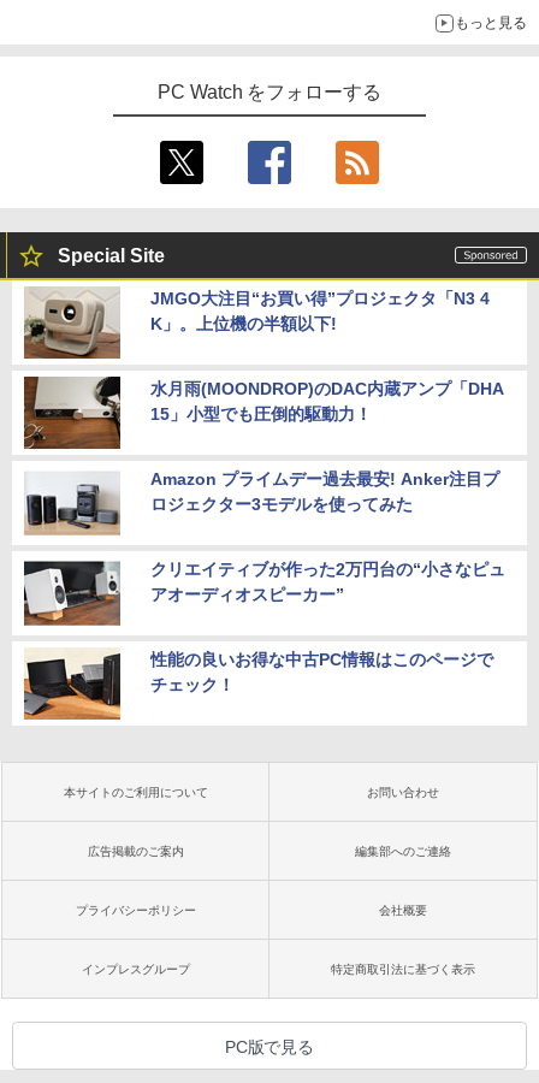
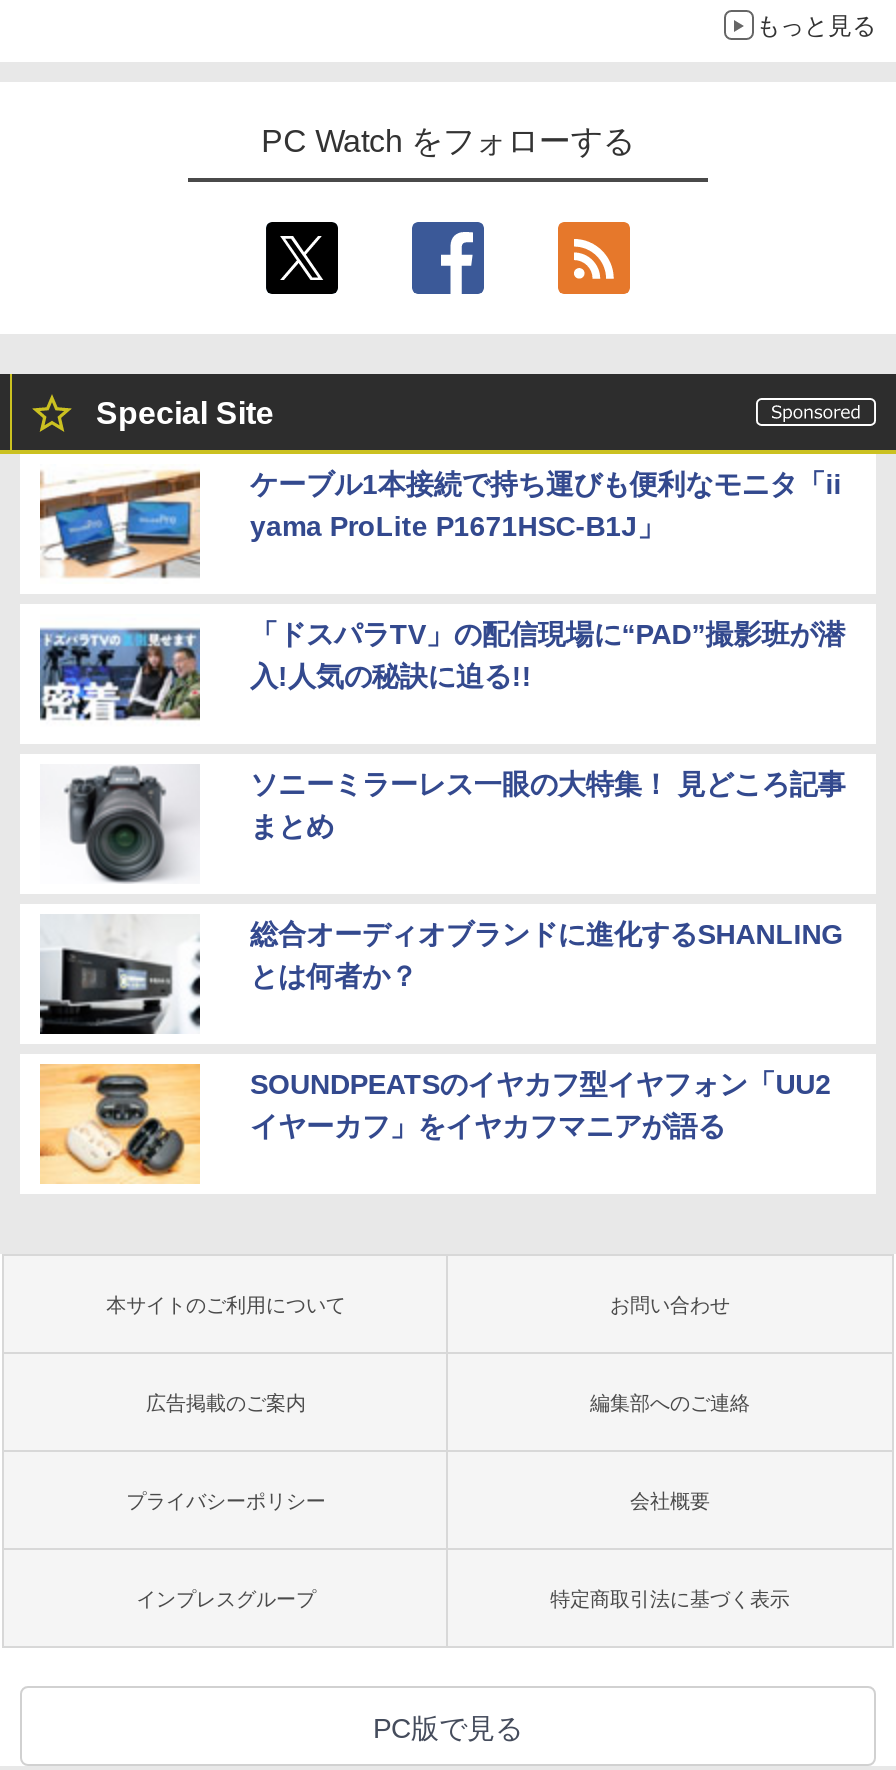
[23,286,489,360] [image] | JMGO大注目“お買い得”プロジェクタ「N3 4 | K」。上位機の半額以下! -> [40,466,841,584] [image] | ケーブル1本接続で持ち運びも便利なモニタ「ii | yama ProLite P1671HSC-B1J」
[23,375,504,450] [image] | 水月雨(MOONDROP)のDAC内蔵アンプ「DHA | 15」小型でも圧倒的駆動力！ -> [38,614,845,734] [image] | 「ドスパラTV」の配信現場に“PAD”撮影班が潜 | 入!人気の秘訣に迫る!!
[23,468,499,538] [image] | Amazon プライムデー過去最安! Anker注目プ | ロジェクター3モデルを使ってみた -> [40,764,845,884] [image] | ソニーミラーレス一眼の大特集！ 見どころ記事 | まとめ
[23,559,505,629] [image] | クリエイティブが作った2万円台の“小さなピュ | アオーディオスピーカー” -> [38,918,843,1036] [image] | 総合オーディオブランドに進化するSHANLING | とは何者か？
[23,649,493,720] [image] | 性能の良いお得な中古PC情報はこのページで | チェック！ -> [38,1064,831,1184] [image] | SOUNDPEATSのイヤカフ型イヤフォン「UU2 | イヤーカフ」をイヤカフマニアが語る

